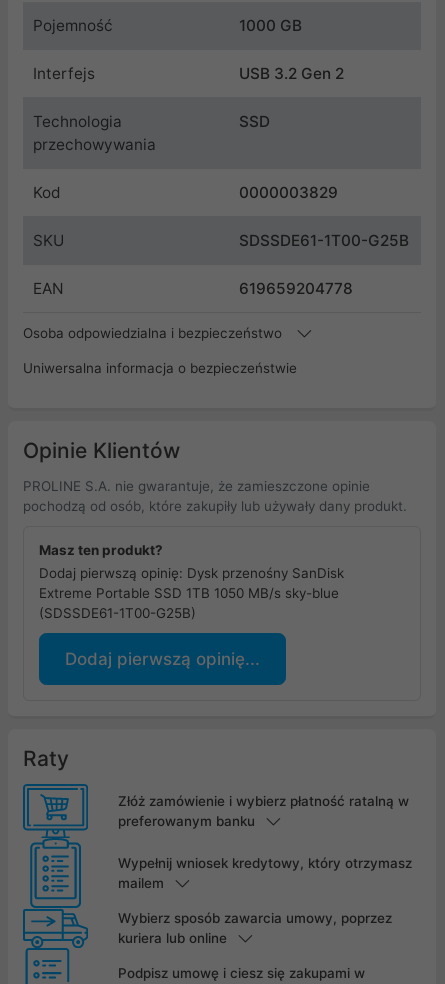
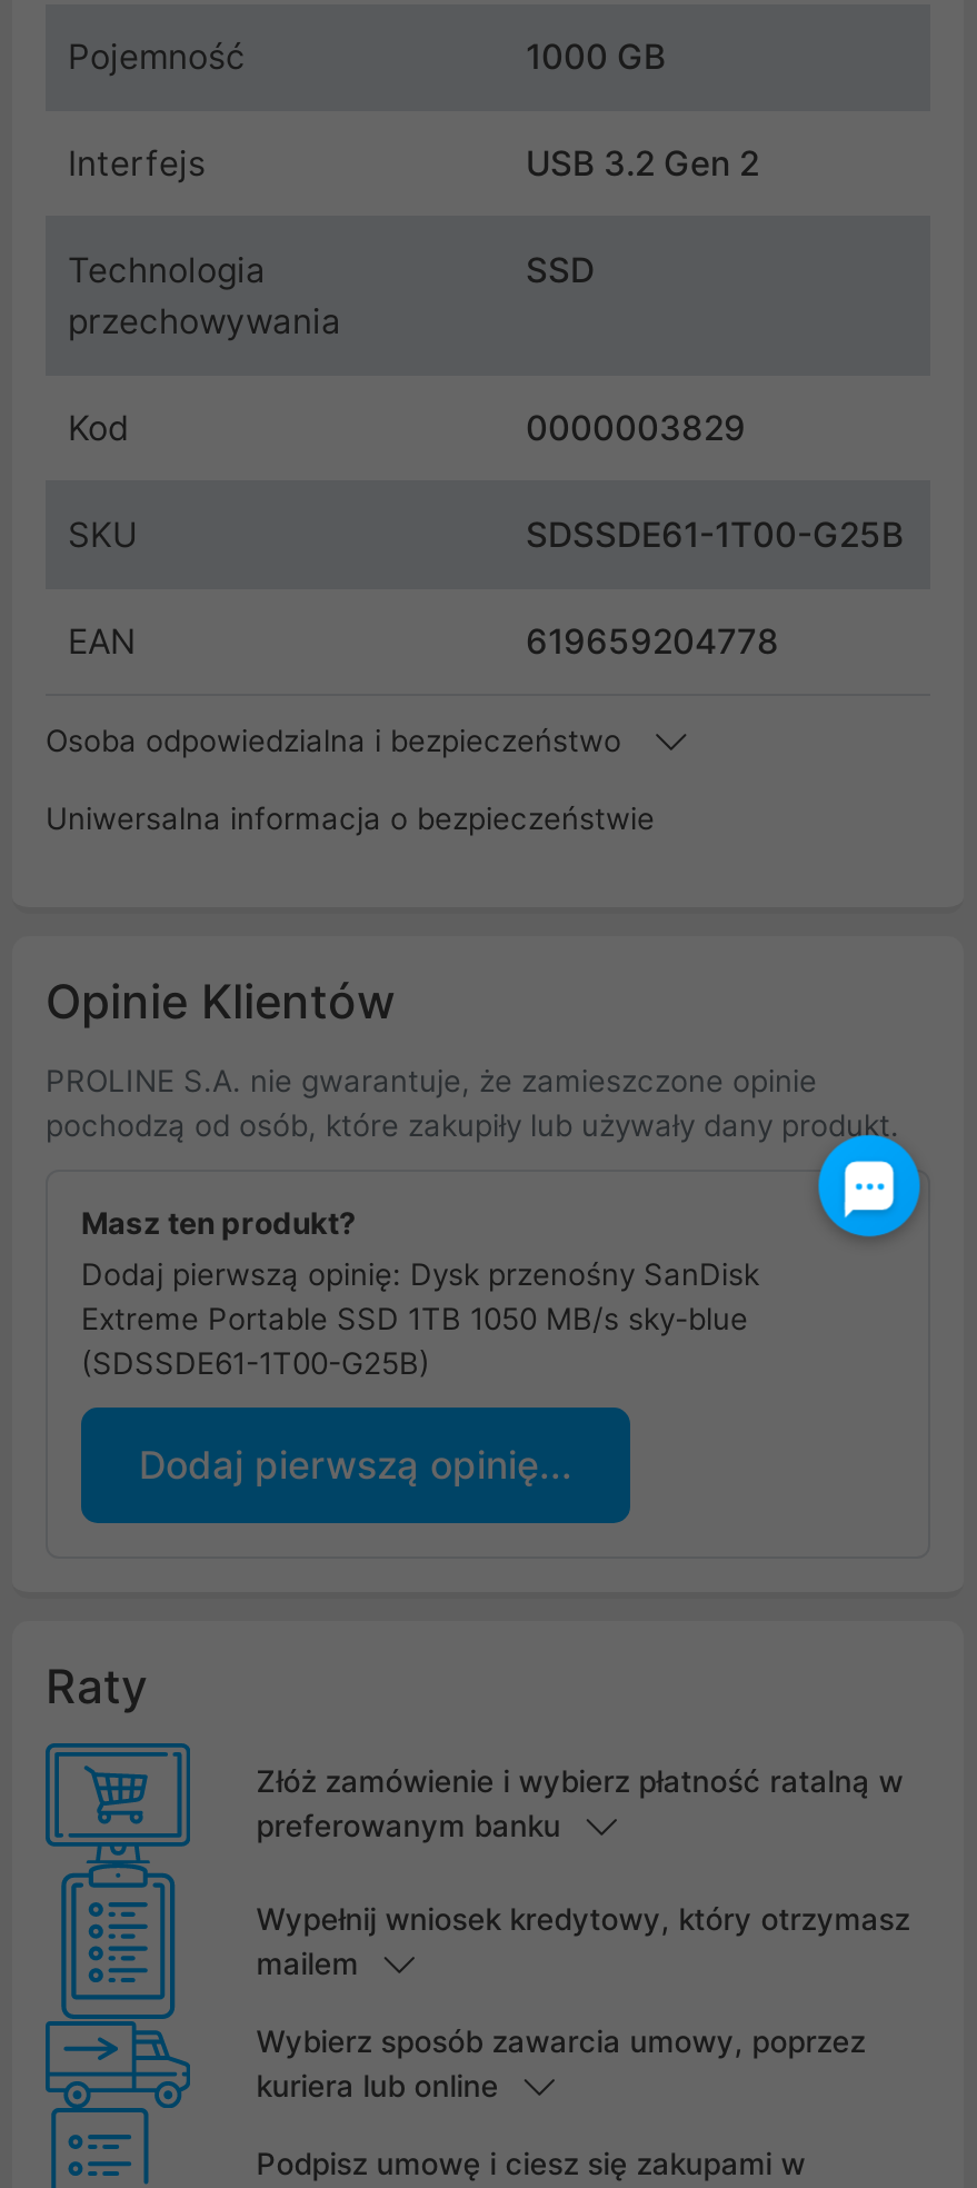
none -> [815,1147,924,1243] [image]

